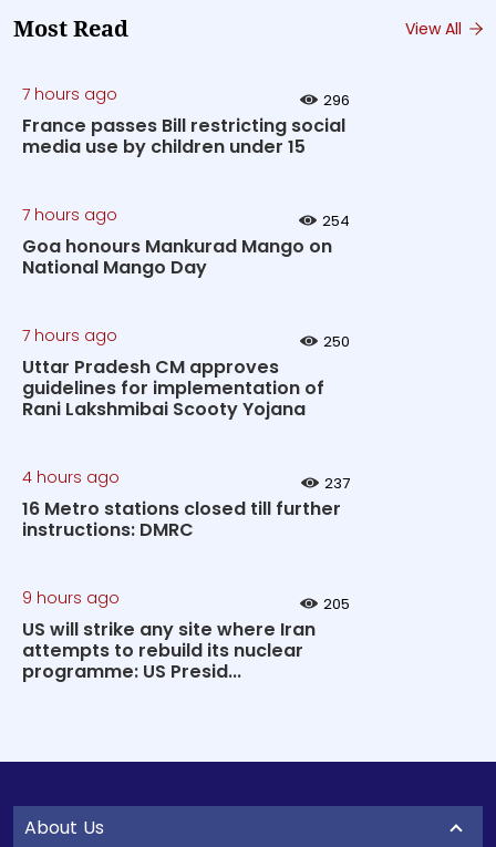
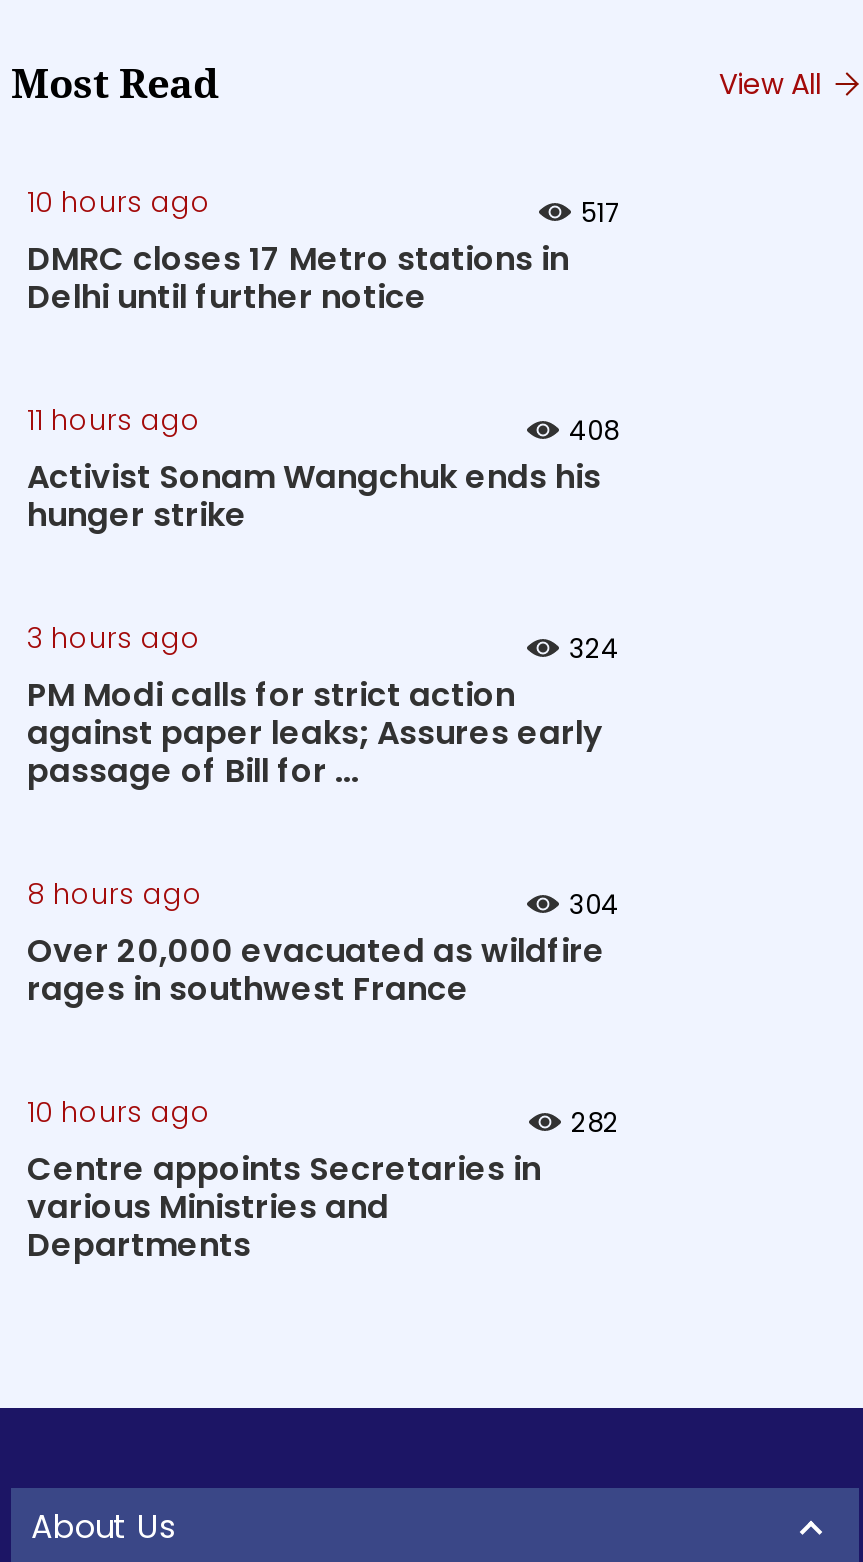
[22,83,350,159] 7 hours ago | 296 | France passes Bill restricting social | media use by children under 15 -> [27,182,619,320] 10 hours ago | 517 | DMRC closes 17 Metro stations in | Delhi until further notice
[22,204,350,280] 7 hours ago | 254 | Goa honours Mankurad Mango on | National Mango Day -> [27,400,619,538] 11 hours ago | 408 | Activist Sonam Wangchuk ends his | hunger strike
[22,324,350,422] 7 hours ago | 250 | Uttar Pradesh CM approves | guidelines for implementation of | Rani Lakshmibai Scooty Yojana -> [27,618,619,794] 3 hours ago | 324 | PM Modi calls for strict action | against paper leaks; Assures early | passage of Bill for ...
[22,466,350,543] 4 hours ago | 237 | 16 Metro stations closed till further | instructions: DMRC -> [27,874,619,1012] 8 hours ago | 304 | Over 20,000 evacuated as wildfire | rages in southwest France
[22,587,350,684] 9 hours ago | 205 | US will strike any site where Iran | attempts to rebuild its nuclear | programme: US Presid... -> [27,1092,619,1268] 10 hours ago | 282 | Centre appoints Secretaries in | various Ministries and | Departments

